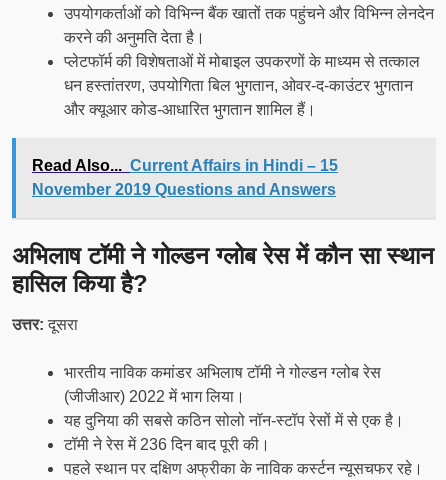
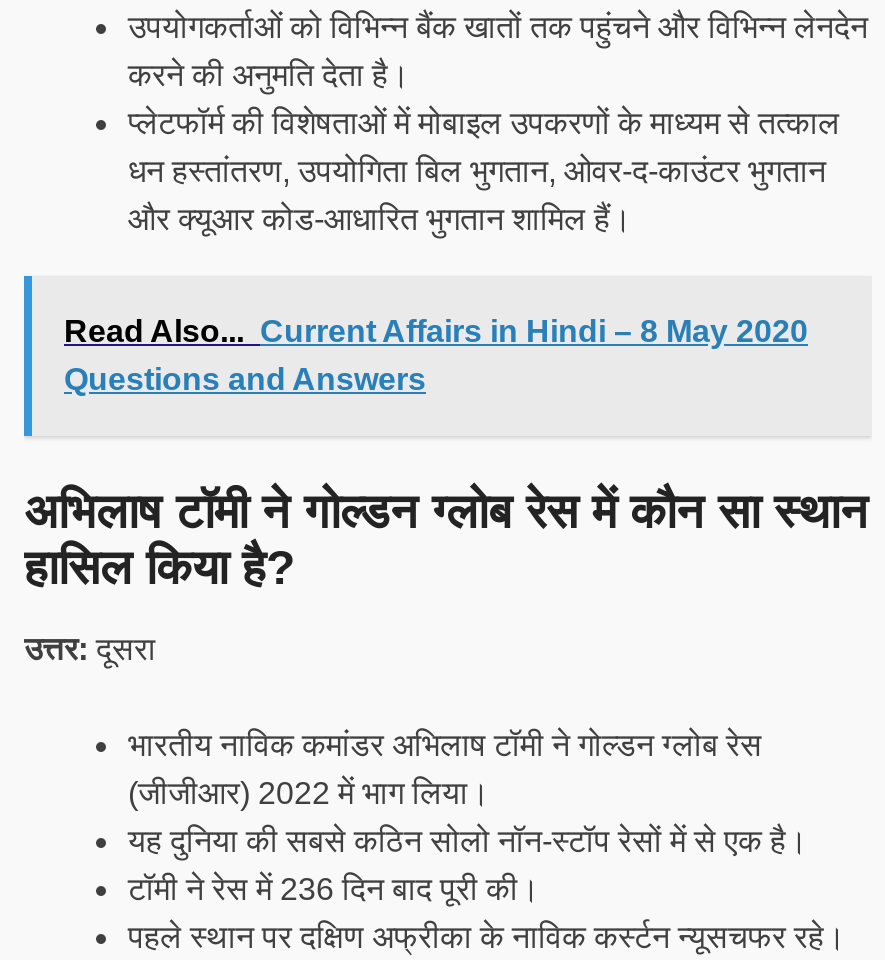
[32,157,338,198] Read Also... Current Affairs in Hindi – 15 | November 2019 Questions and Answers -> [64,314,808,396] Read Also... Current Affairs in Hindi – 8 May 2020 | Questions and Answers

